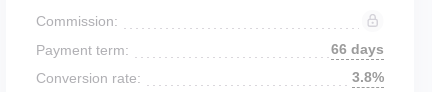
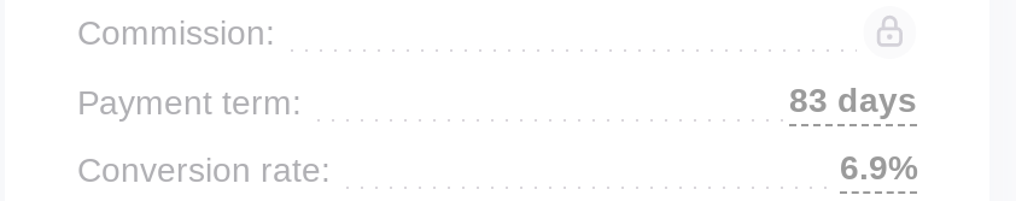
[331,41,384,57] 66 days -> [789,81,917,119] 83 days
[352,69,384,85] 3.8% -> [840,148,917,187] 6.9%

